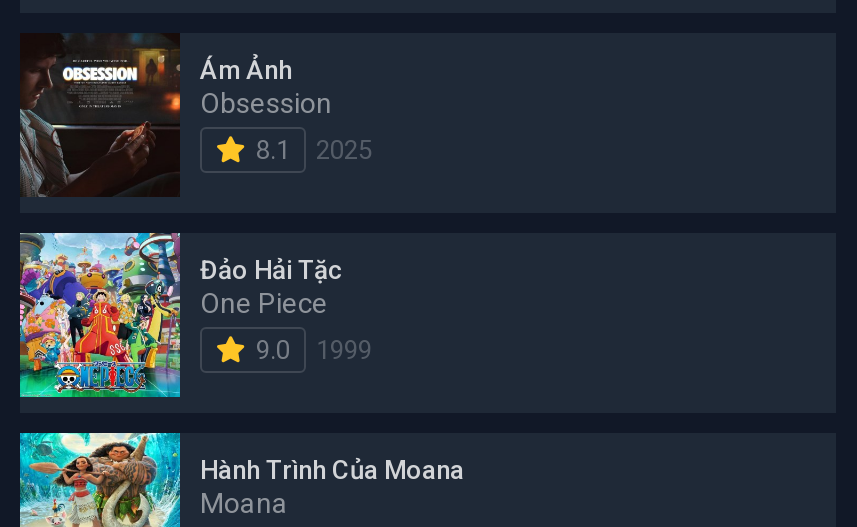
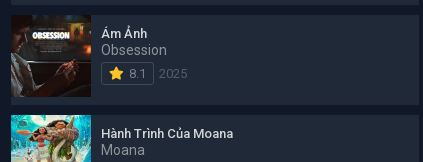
[18,231,372,399] [image] | Đảo Hải Tặc | One Piece | 9.0 | 1999 -> none

